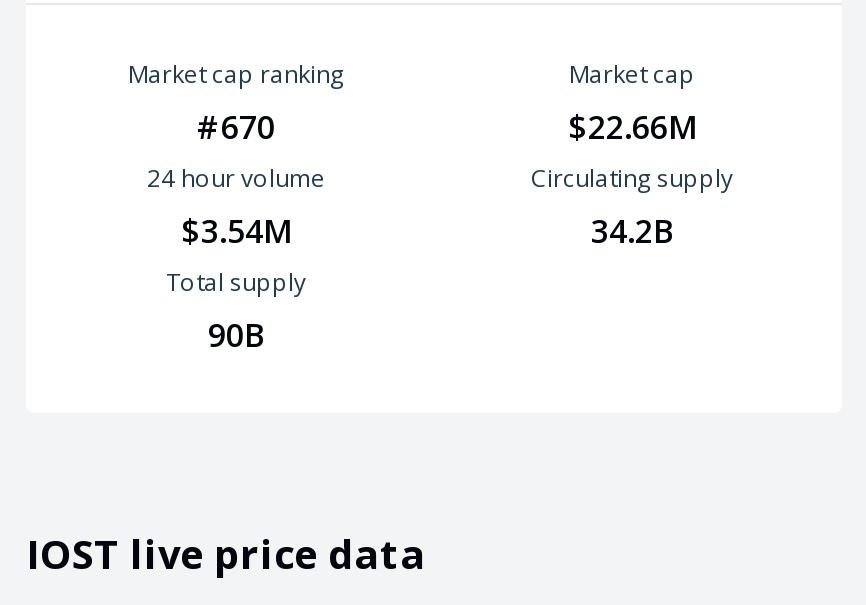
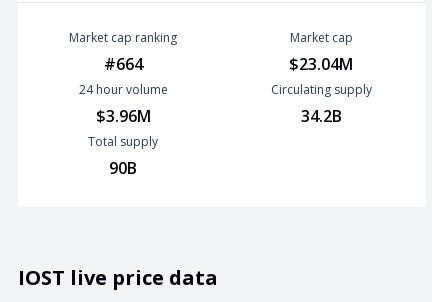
[197,105,275,149] #670 -> [103,53,142,75] #664
[568,105,696,149] $22.66M -> [289,53,353,75] $23.04M
[181,209,291,253] $3.54M -> [95,105,150,127] $3.96M

